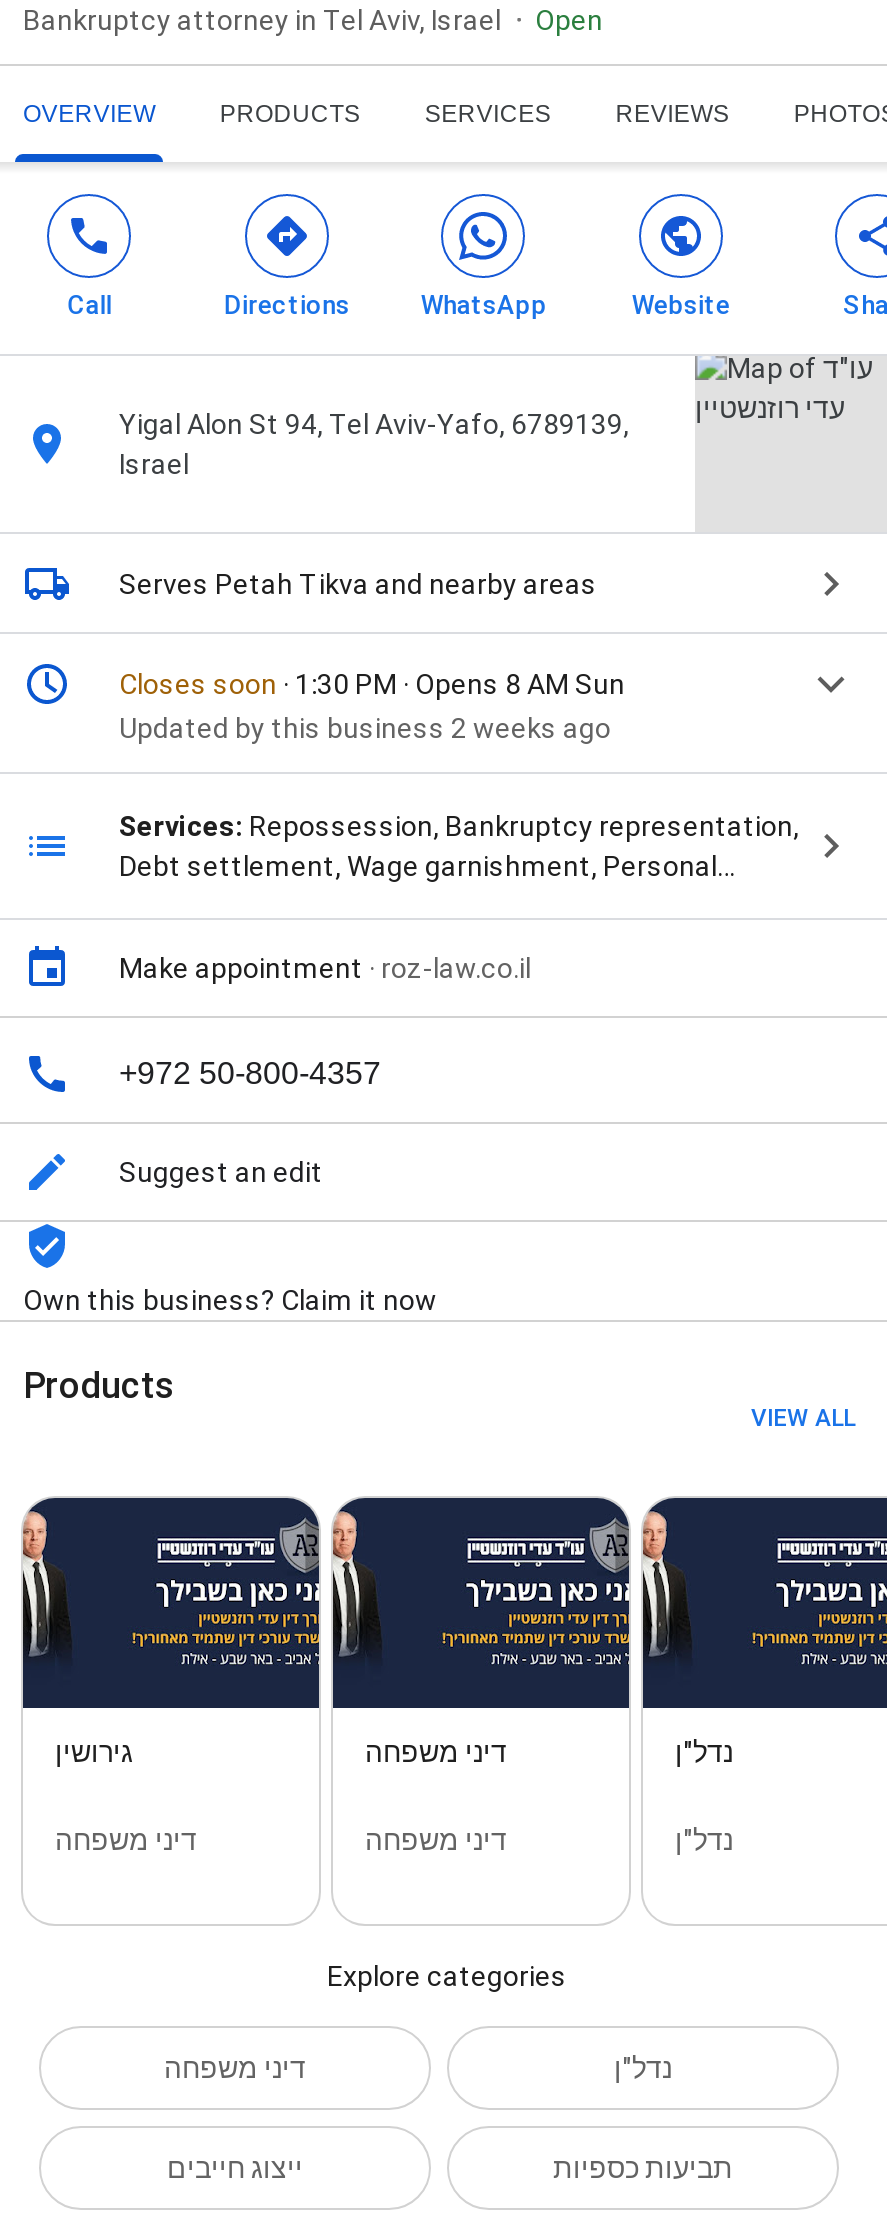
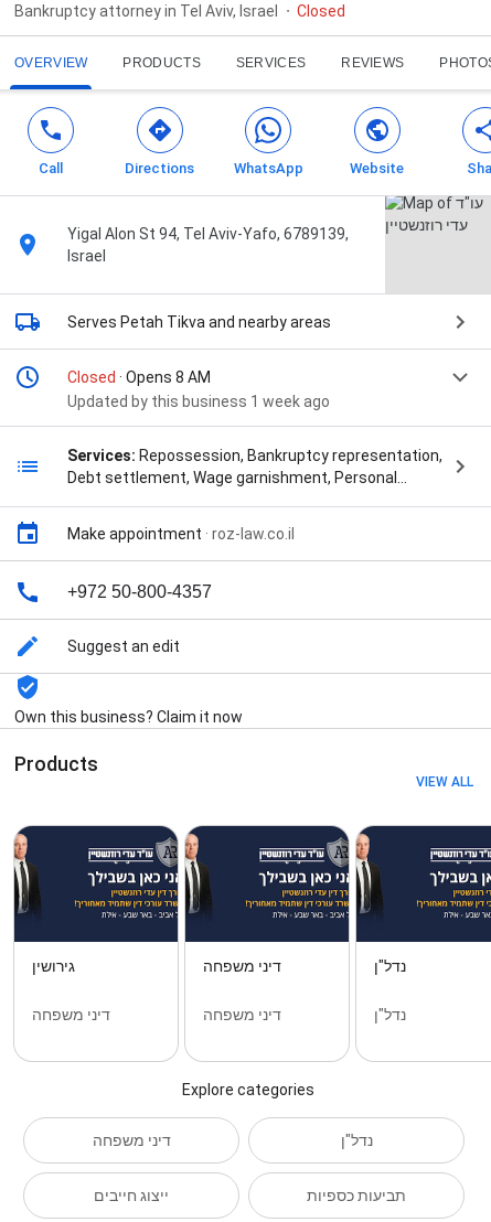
[535,4,603,36] Open -> [297,2,345,20] Closed
[119,668,625,744] Closes soon · 1:30 PM · Opens 8 AM Sun | Updated by this business 2 weeks ago -> [67,369,330,410] Closed · Opens 8 AM | Updated by this business 1 week ago

